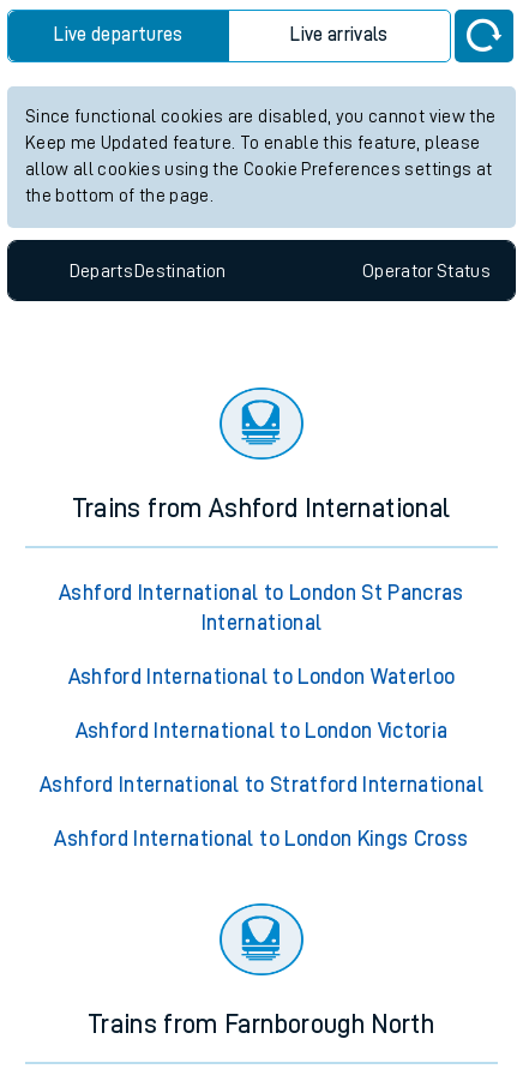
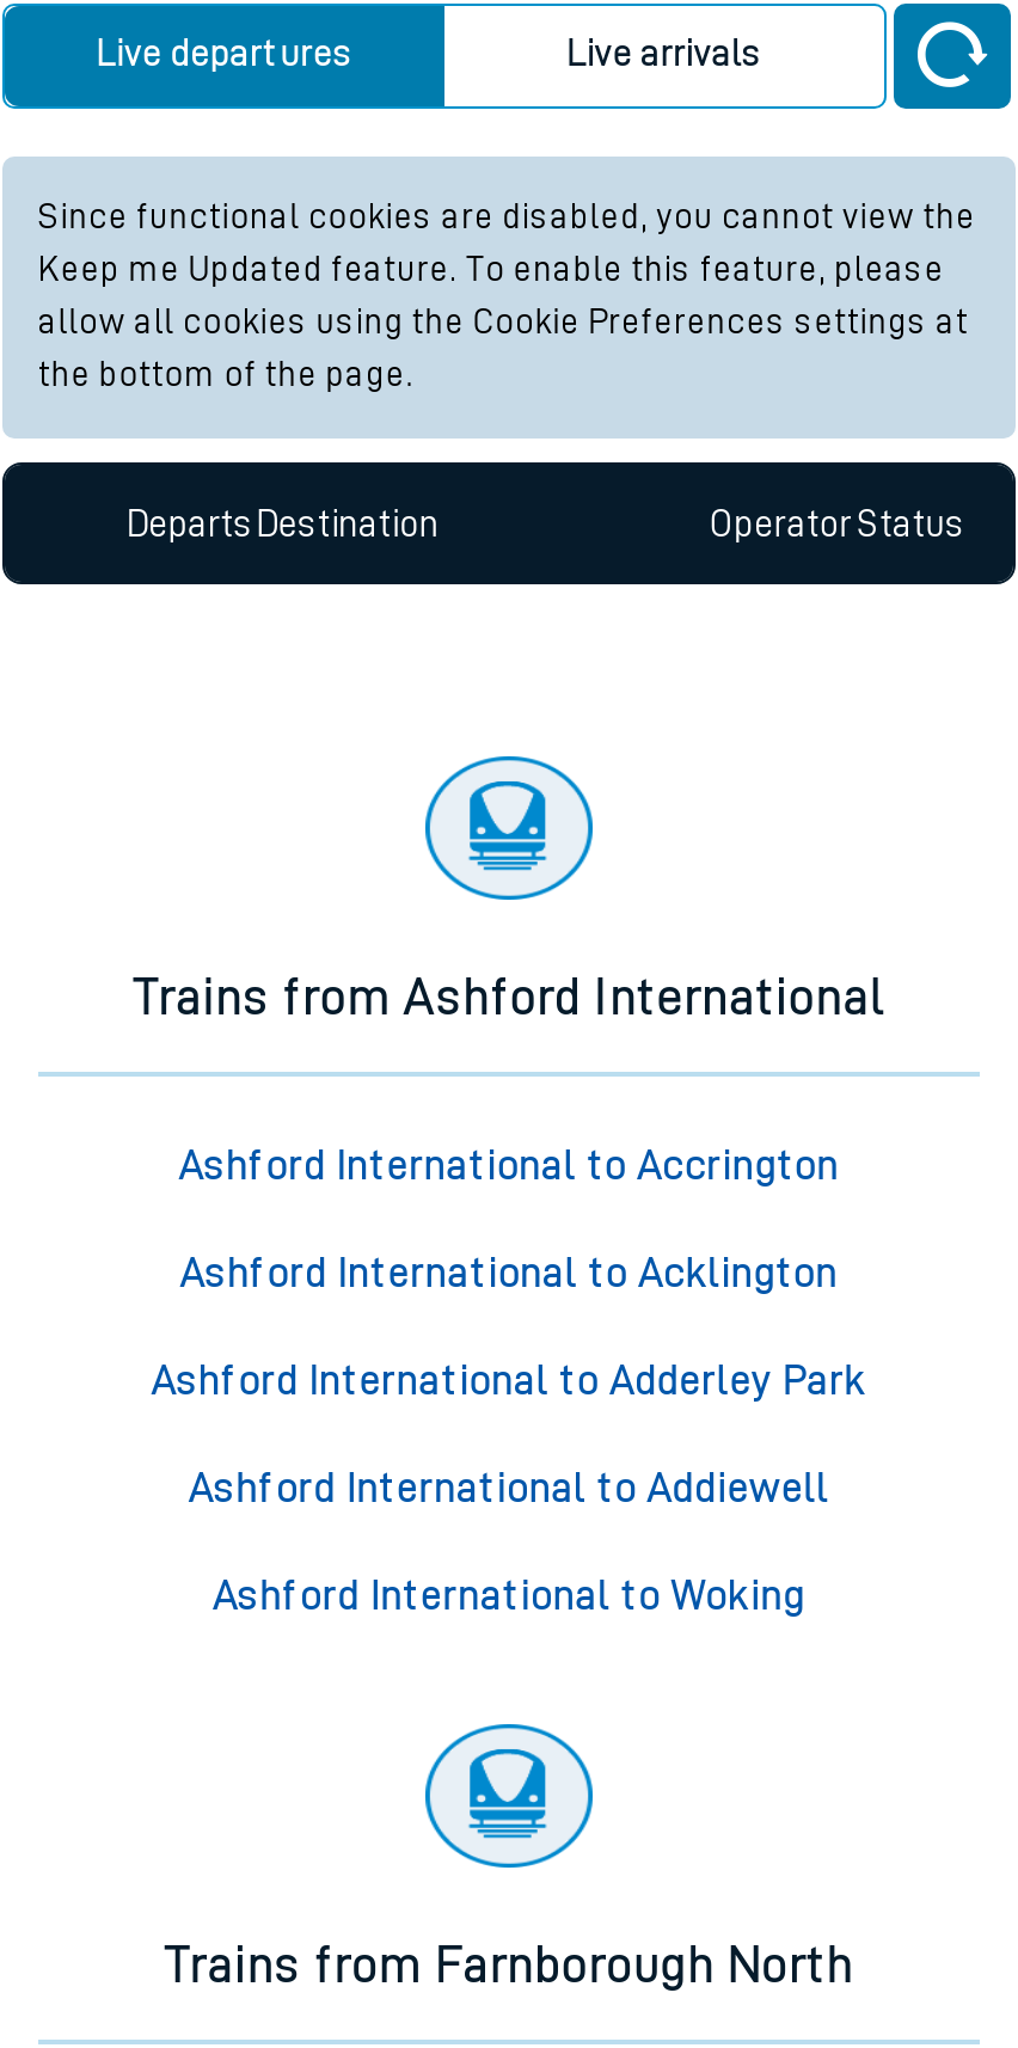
[59,582,464,634] Ashford International to London St Pancras | International -> [179,1144,839,1187] Ashford International to Accrington
[68,666,455,688] Ashford International to London Waterloo -> [180,1252,838,1295] Ashford International to Acklington
[75,720,448,742] Ashford International to London Victoria -> [151,1360,867,1403] Ashford International to Adderley Park
[40,774,483,796] Ashford International to Stratford International -> [189,1467,829,1510] Ashford International to Addiewell
[55,828,468,850] Ashford International to London Kings Cross -> [213,1575,805,1618] Ashford International to Woking

